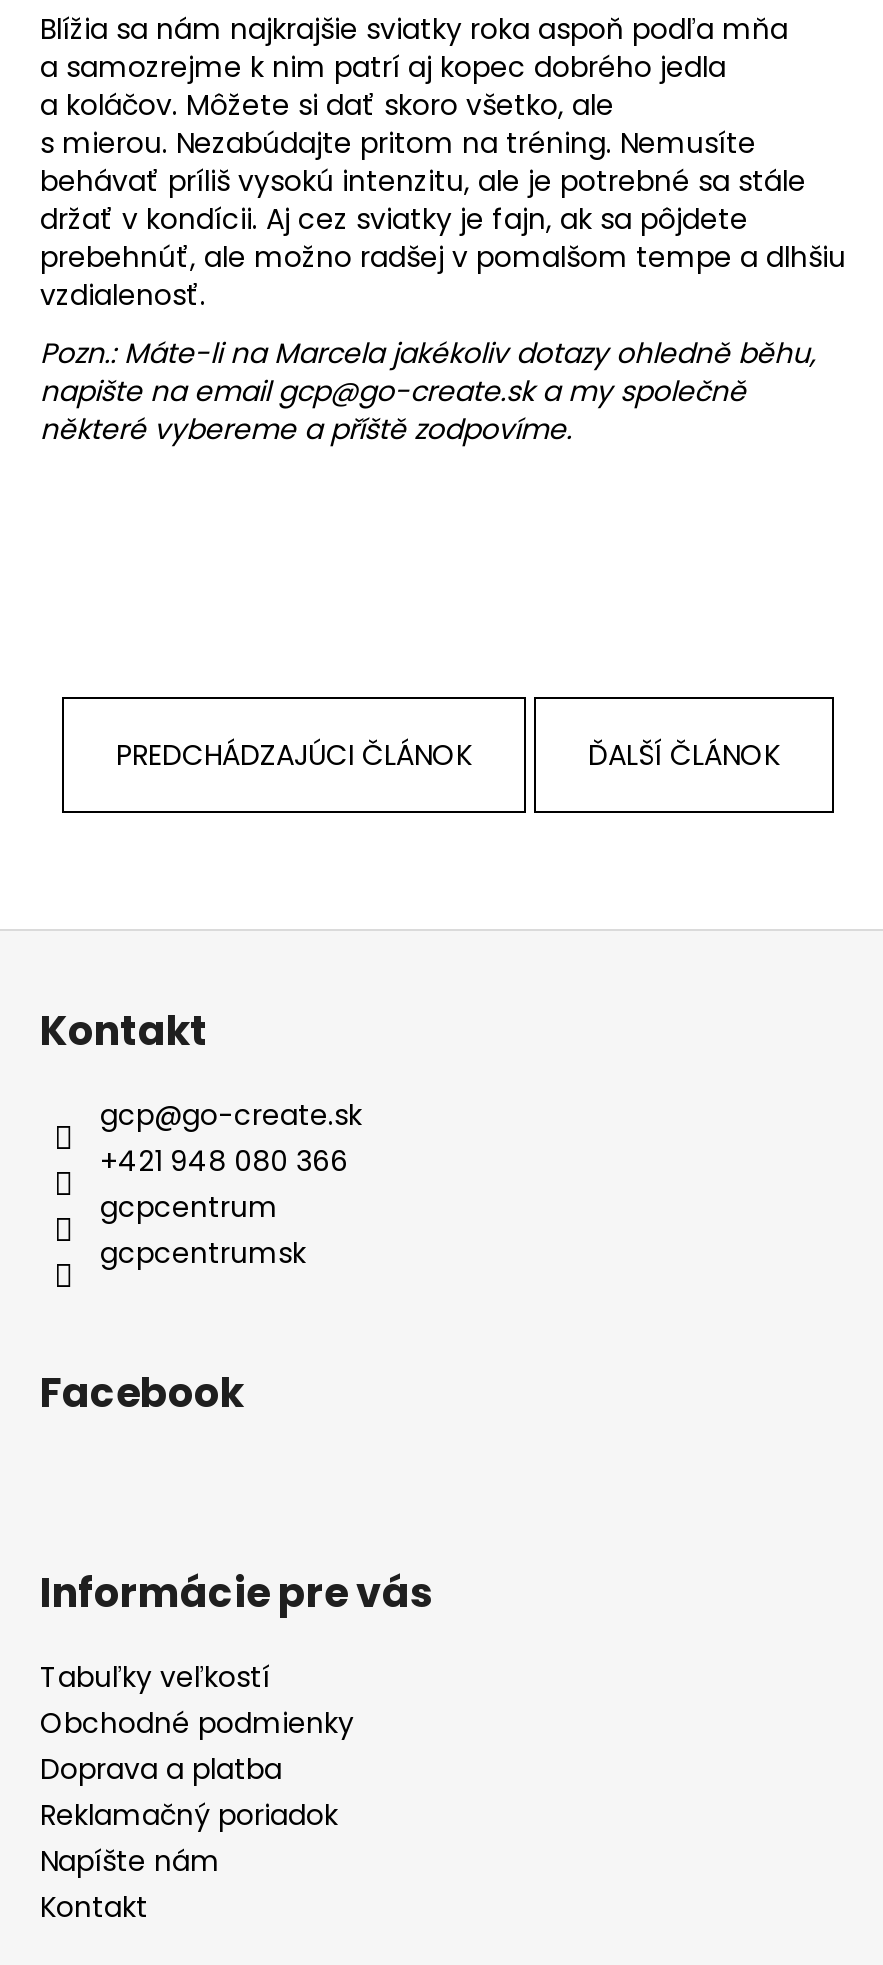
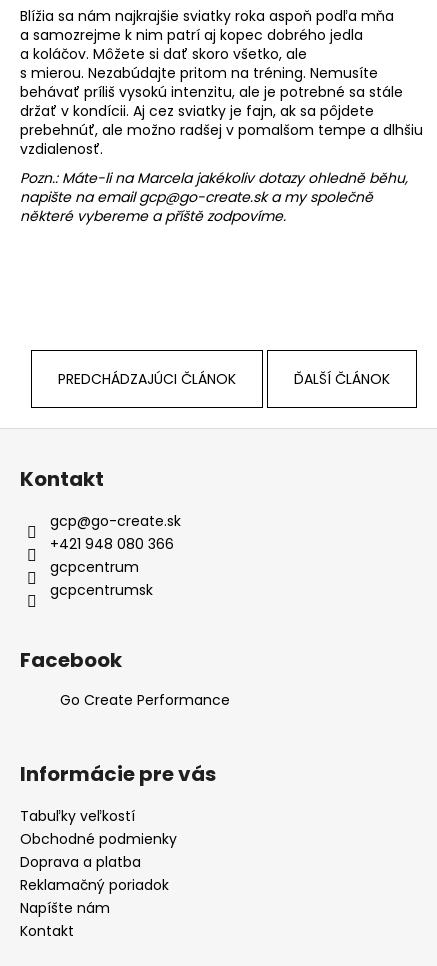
none -> [60,690,230,710] Go Create Performance

